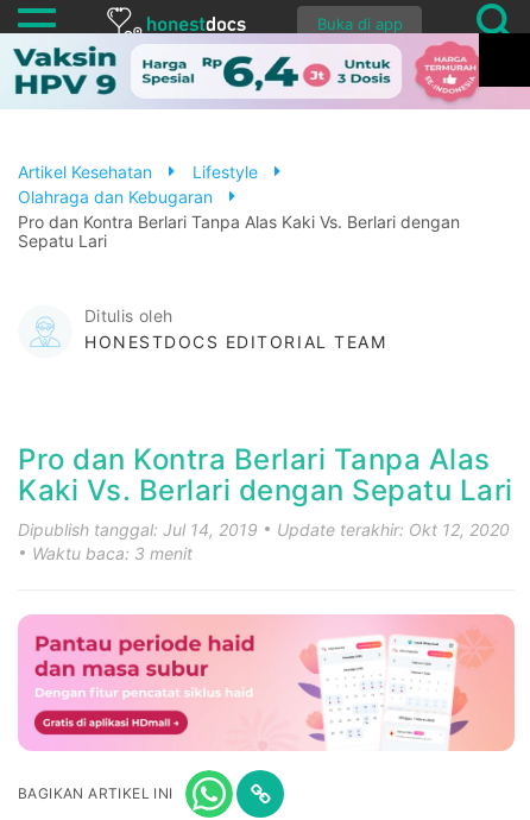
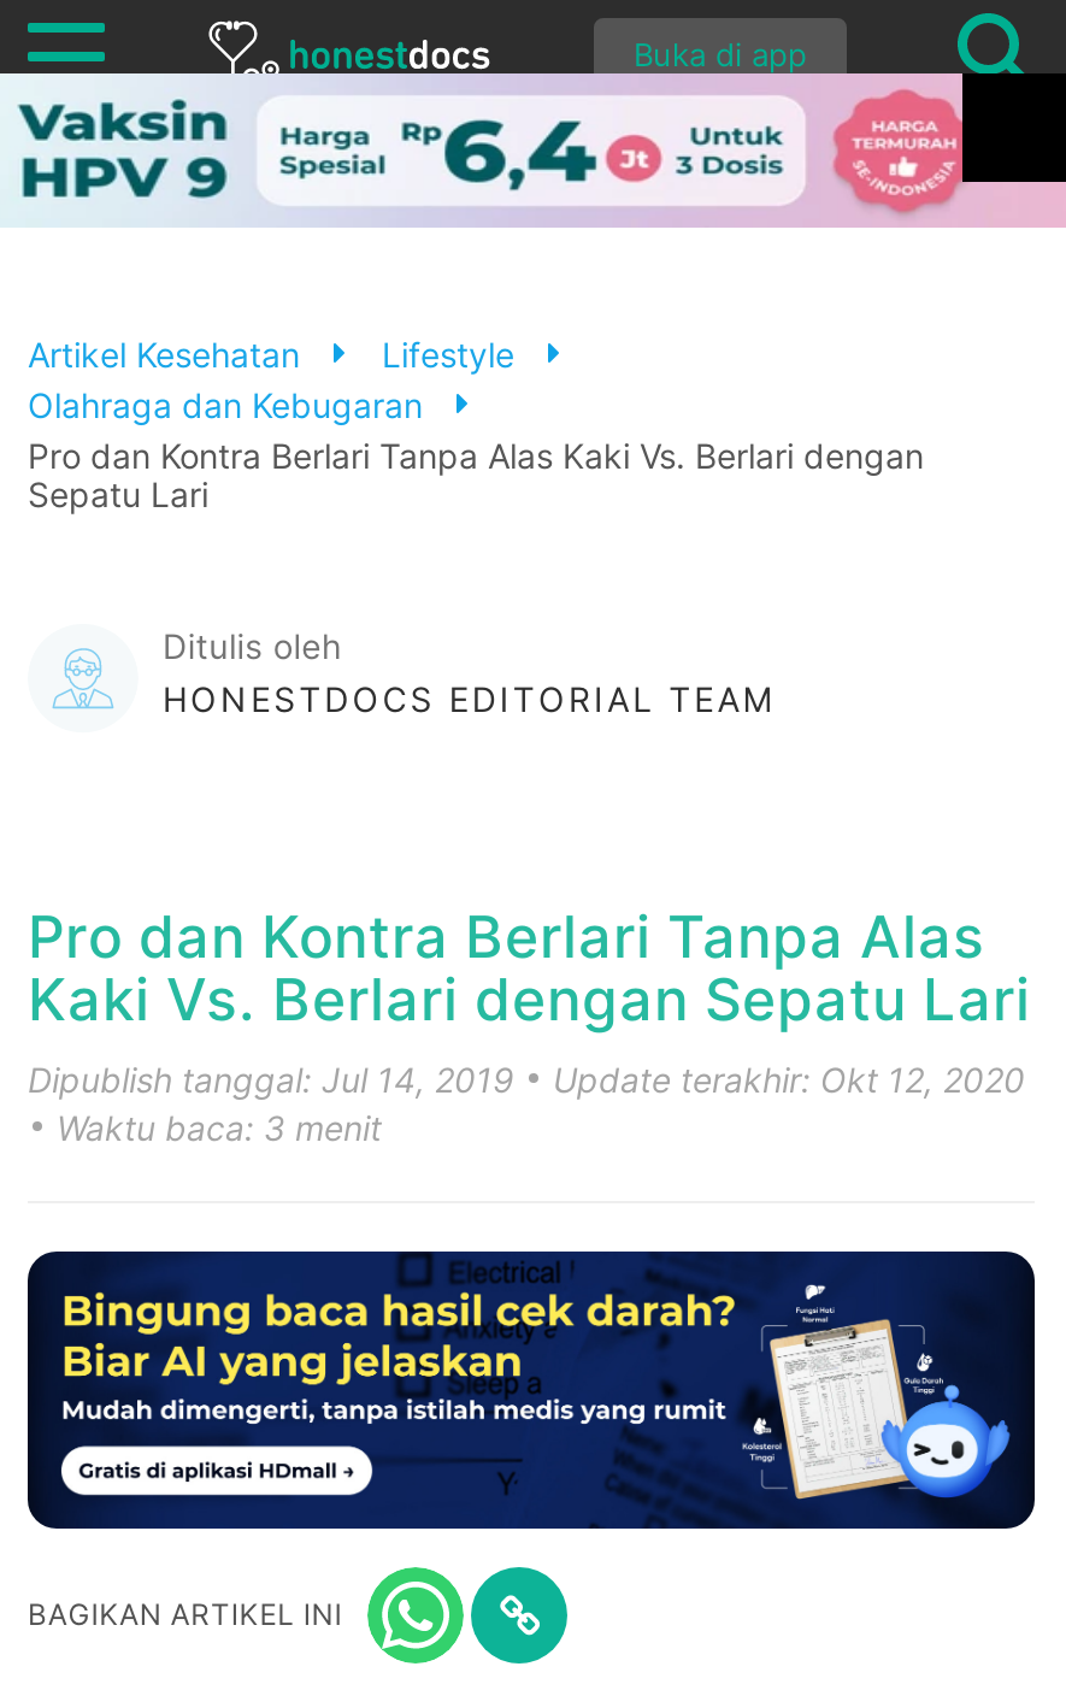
[18,614,515,751] [image] -> [25,1249,1037,1531] [image]

